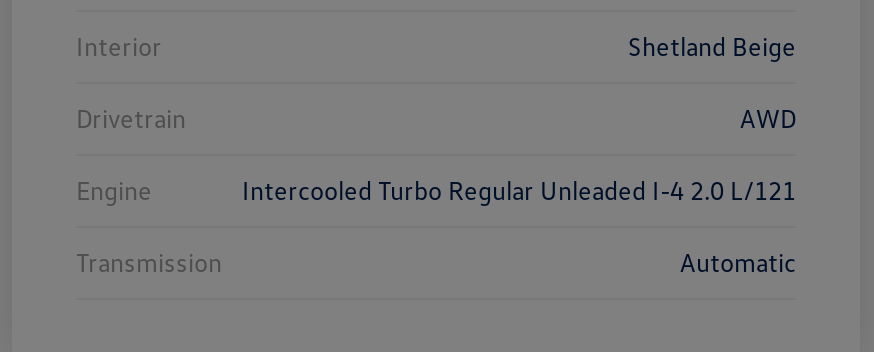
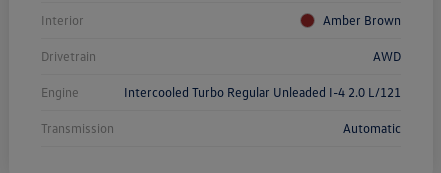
[628,30,796,62] Shetland Beige -> [323,12,401,28] Amber Brown

